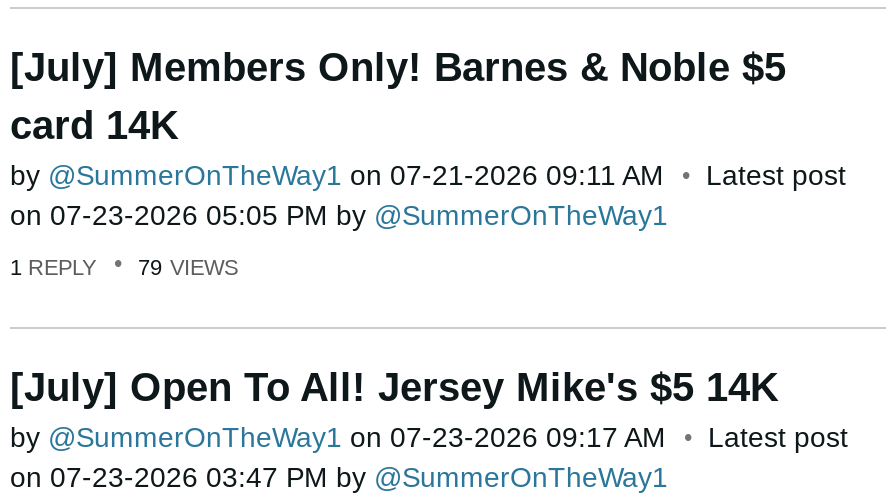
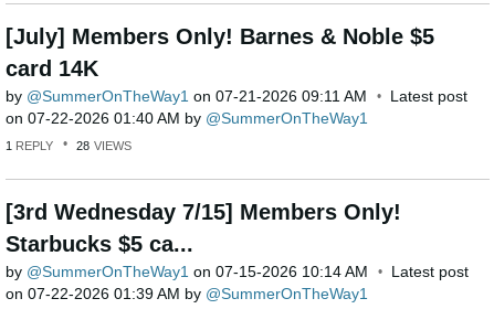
[10,199,668,231] on 07-23-2026 05:05 PM by SummerOnTheWay1 -> [6,109,368,127] on 07-22-2026 01:40 AM by SummerOnTheWay1
[10,254,238,278] 1 REPLY 79 VIEWS -> [6,139,132,153] 1 REPLY 28 VIEWS
[10,364,778,408] [July] Open To All! Jersey Mike's $5 14K -> [6,200,401,256] [3rd Wednesday 7/15] Members Only! | Starbucks $5 ca...
[76,420,666,452] SummerOnTheWay1 on 07-23-2026 09:17 AM -> [42,263,368,281] SummerOnTheWay1 on 07-15-2026 10:14 AM
[10,460,668,492] on 07-23-2026 03:47 PM by SummerOnTheWay1 -> [6,285,368,303] on 07-22-2026 01:39 AM by SummerOnTheWay1

